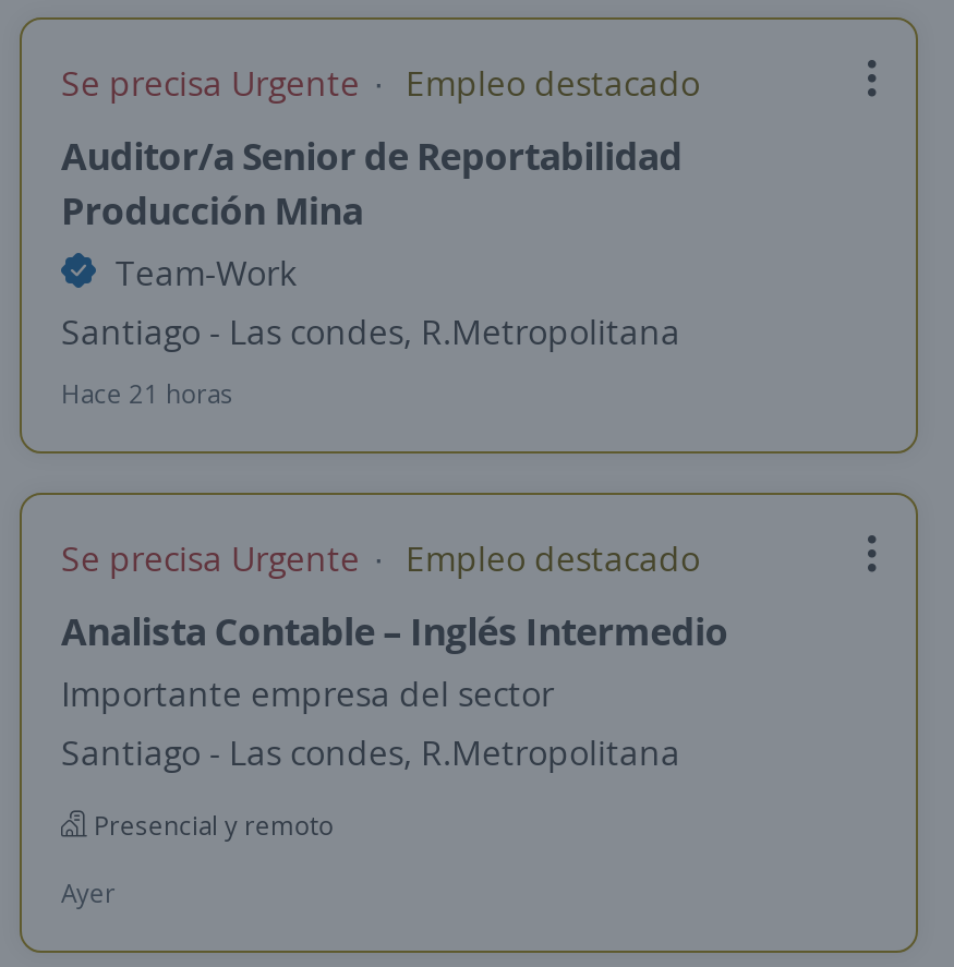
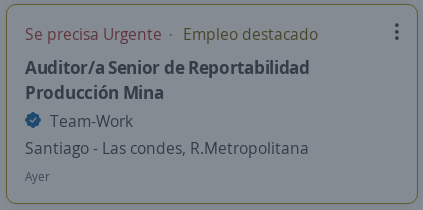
[61,375,233,412] Hace 21 horas -> none
[61,534,728,844] Se precisa Urgente Empleo destacado | Analista Contable – Inglés Intermedio | Importante empresa del sector | Santiago - Las condes, R.Metropolitana | Presencial y remoto -> none

